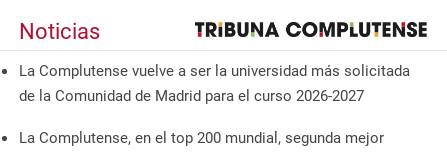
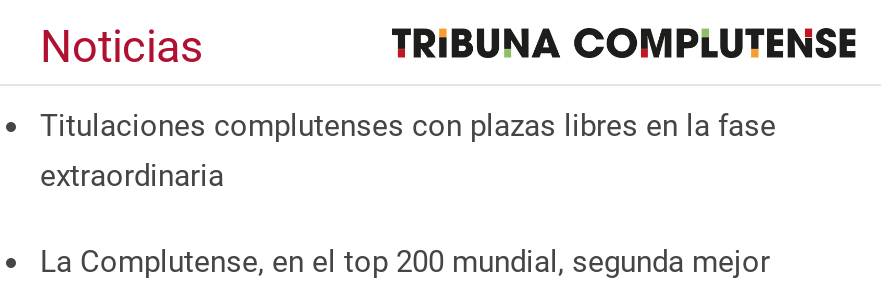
[19,62,410,105] La Complutense vuelve a ser la universidad más solicitada | de la Comunidad de Madrid para el curso 2026-2027 -> [40,108,776,194] Titulaciones complutenses con plazas libres en la fase | extraordinaria

